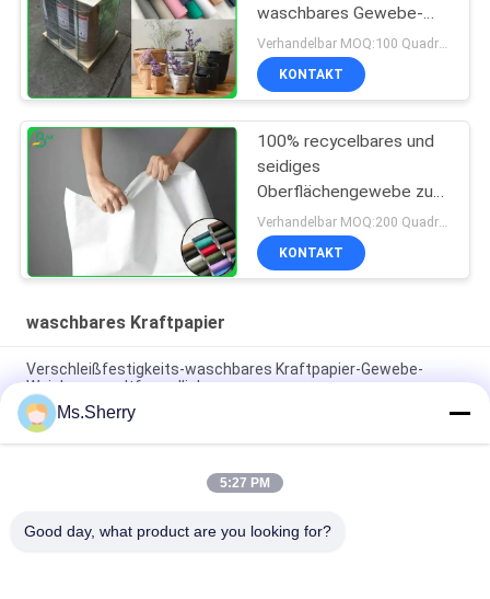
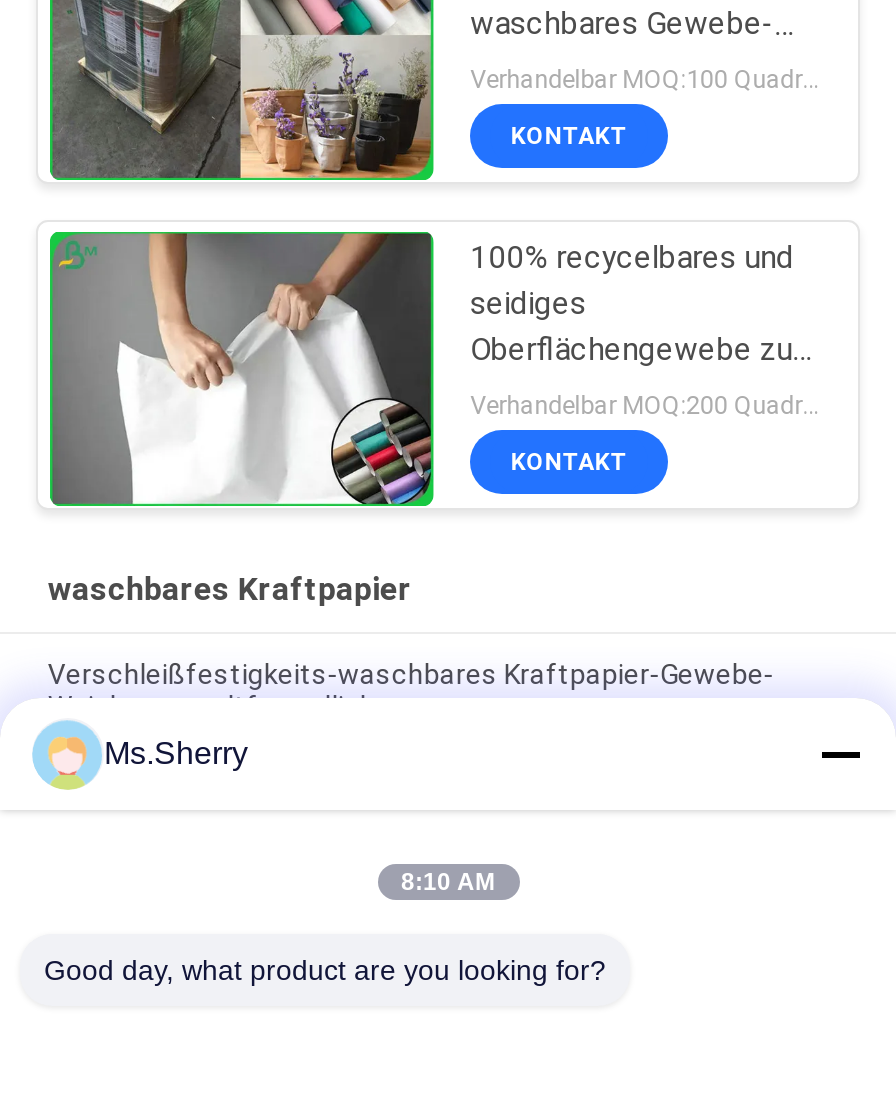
[220,475,270,491] 5:27 PM -> [401,868,495,896] 8:10 AM

